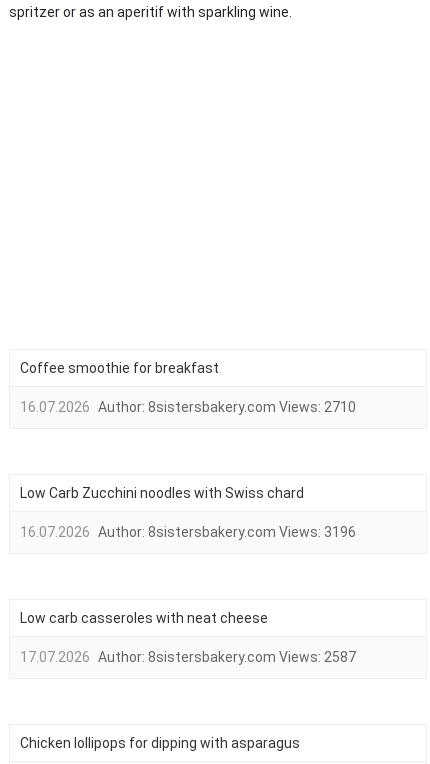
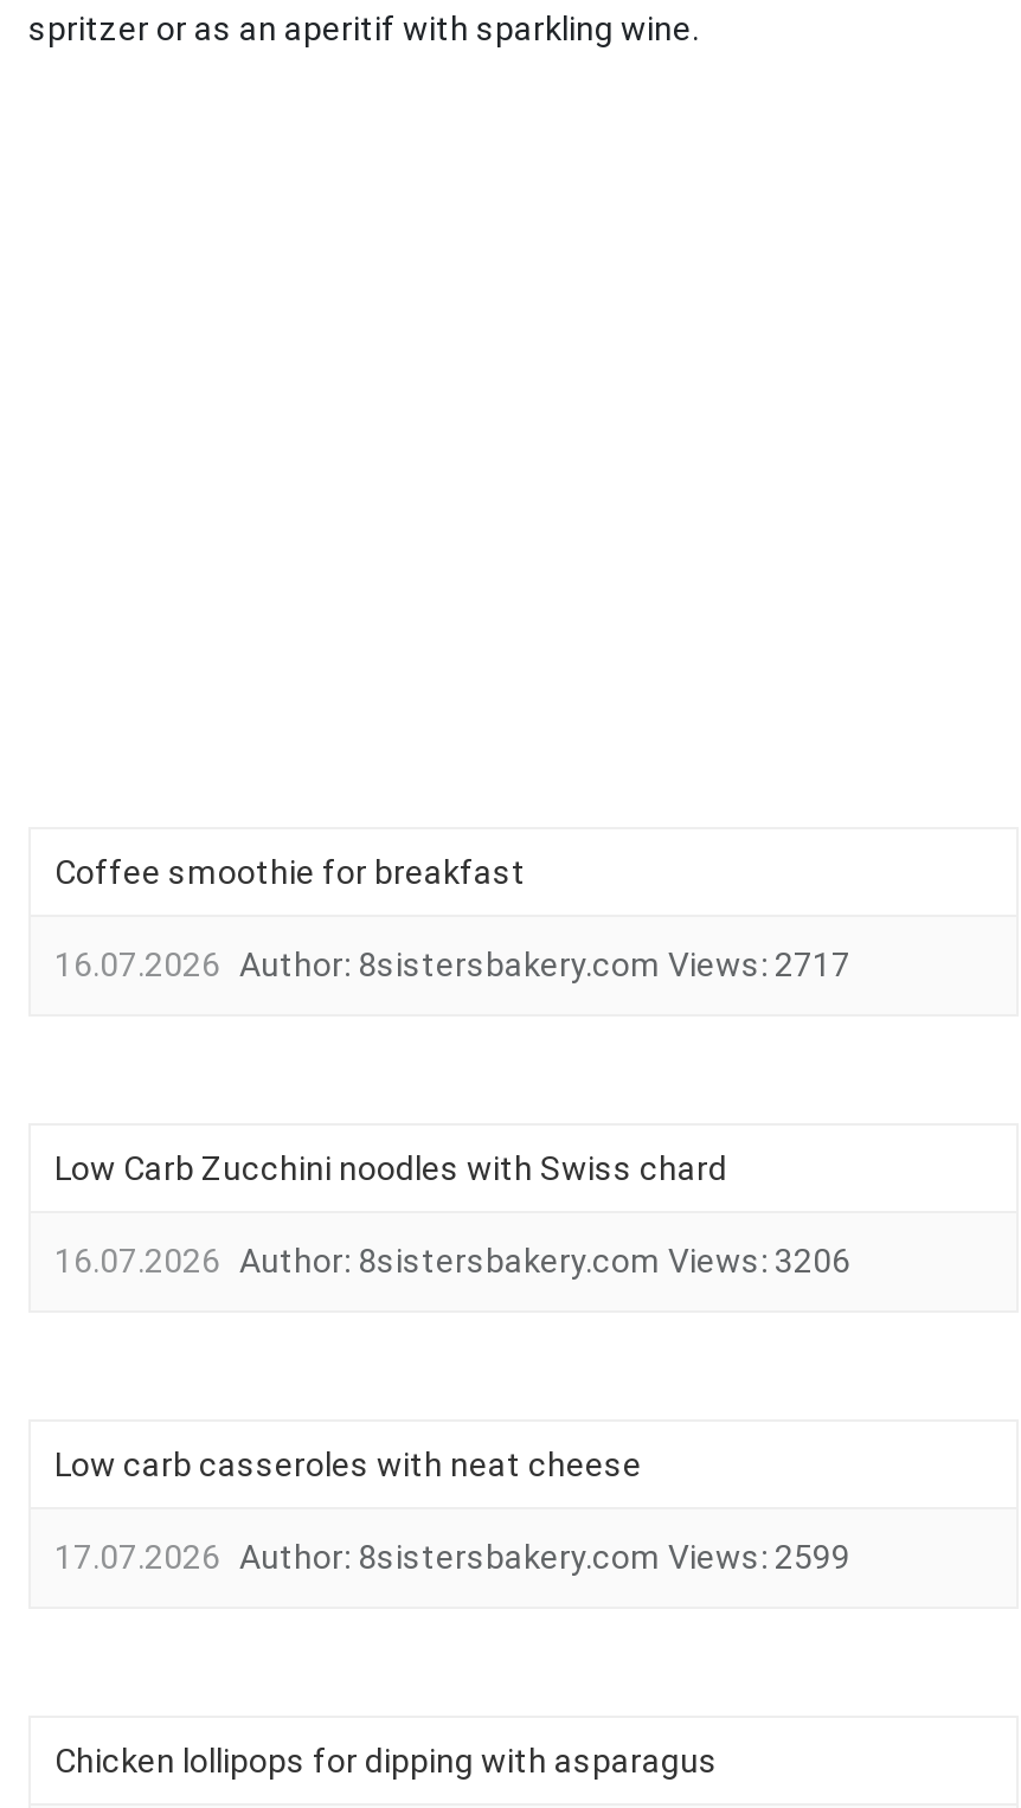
[20,399,356,415] 16.07.2026 Author: 8sistersbakery.com Views: 2710 -> [54,945,850,983] 16.07.2026 Author: 8sistersbakery.com Views: 2717
[20,524,356,540] 16.07.2026 Author: 8sistersbakery.com Views: 3196 -> [54,1242,850,1280] 16.07.2026 Author: 8sistersbakery.com Views: 3206
[20,649,356,665] 17.07.2026 Author: 8sistersbakery.com Views: 2587 -> [54,1538,850,1576] 17.07.2026 Author: 8sistersbakery.com Views: 2599

